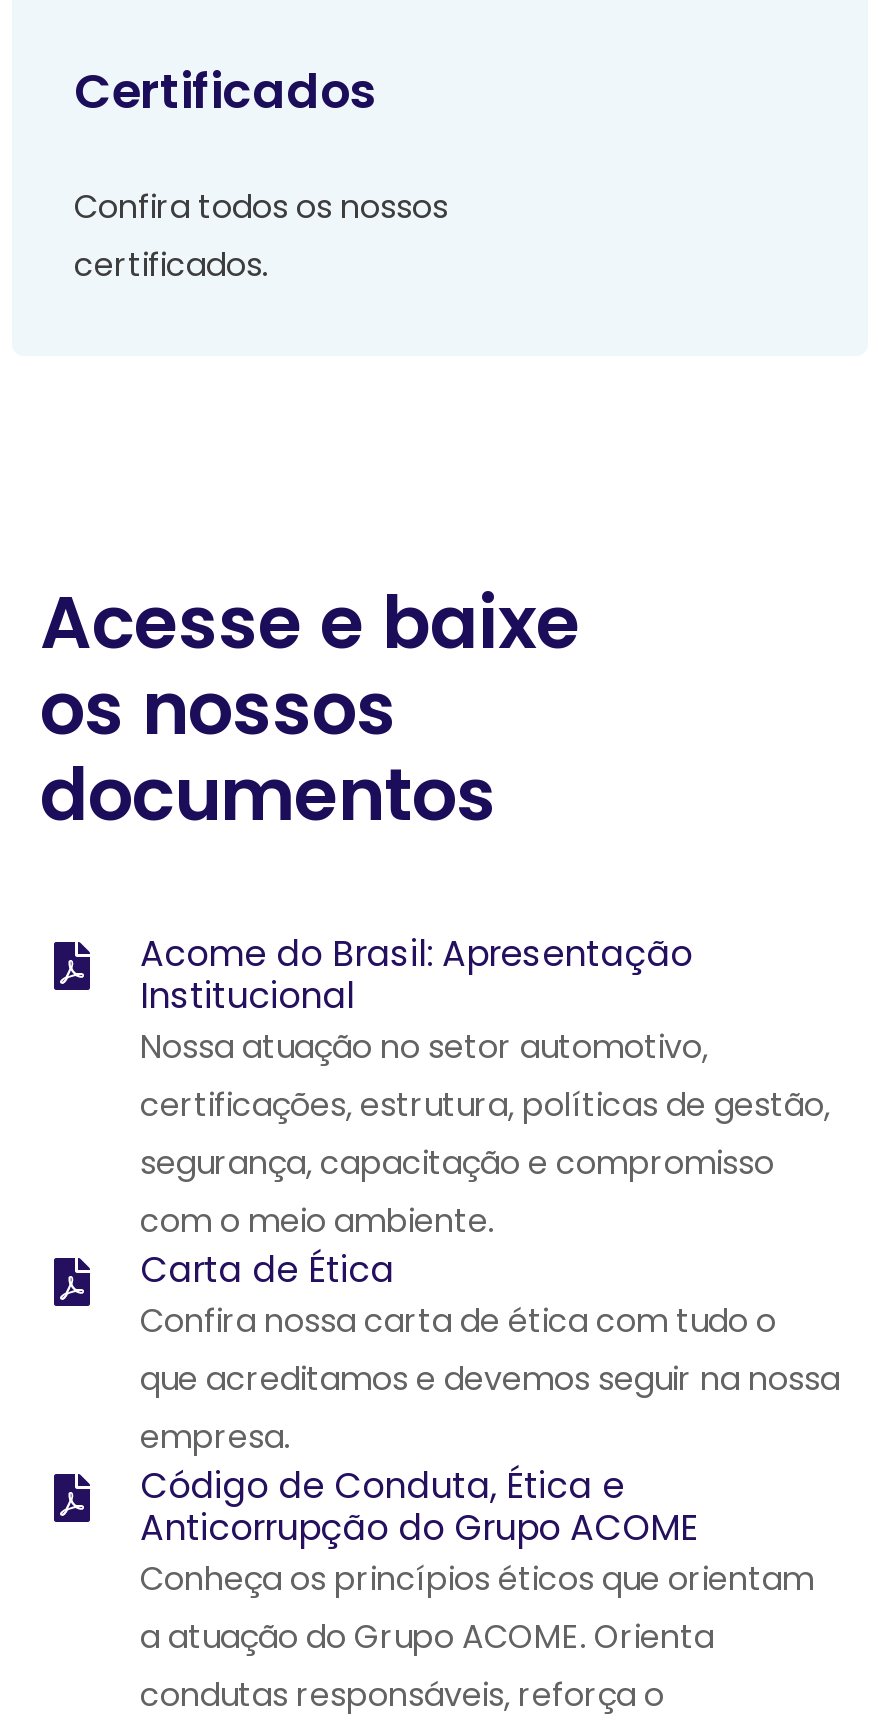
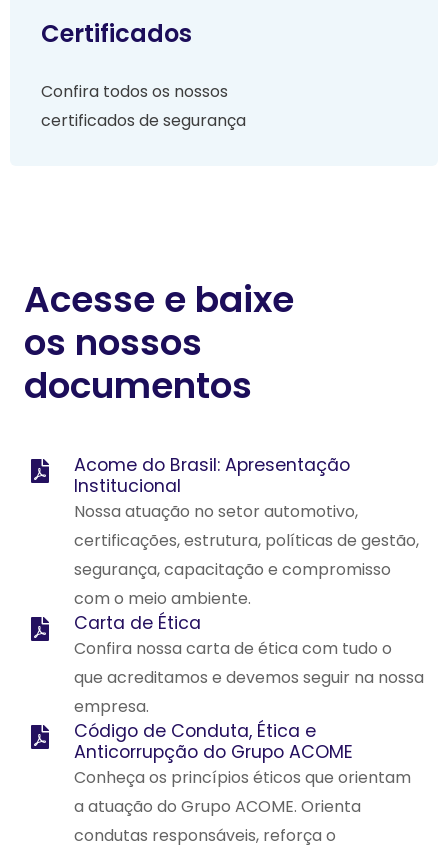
[74,243,268,289] certificados. -> [41,109,246,132] certificados de segurança

